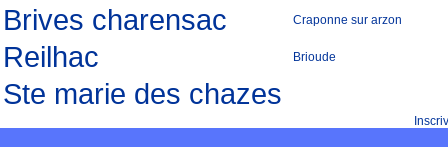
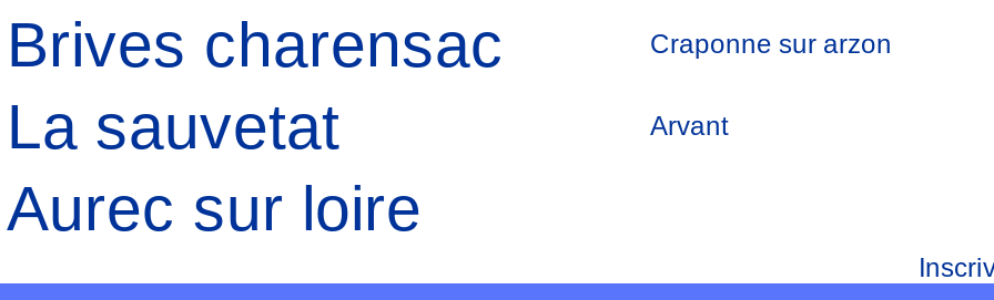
[3,41,336,110] Reilhac | Brioude | Ste marie des chazes -> [7,91,728,244] La sauvetat | Arvant | Aurec sur loire

